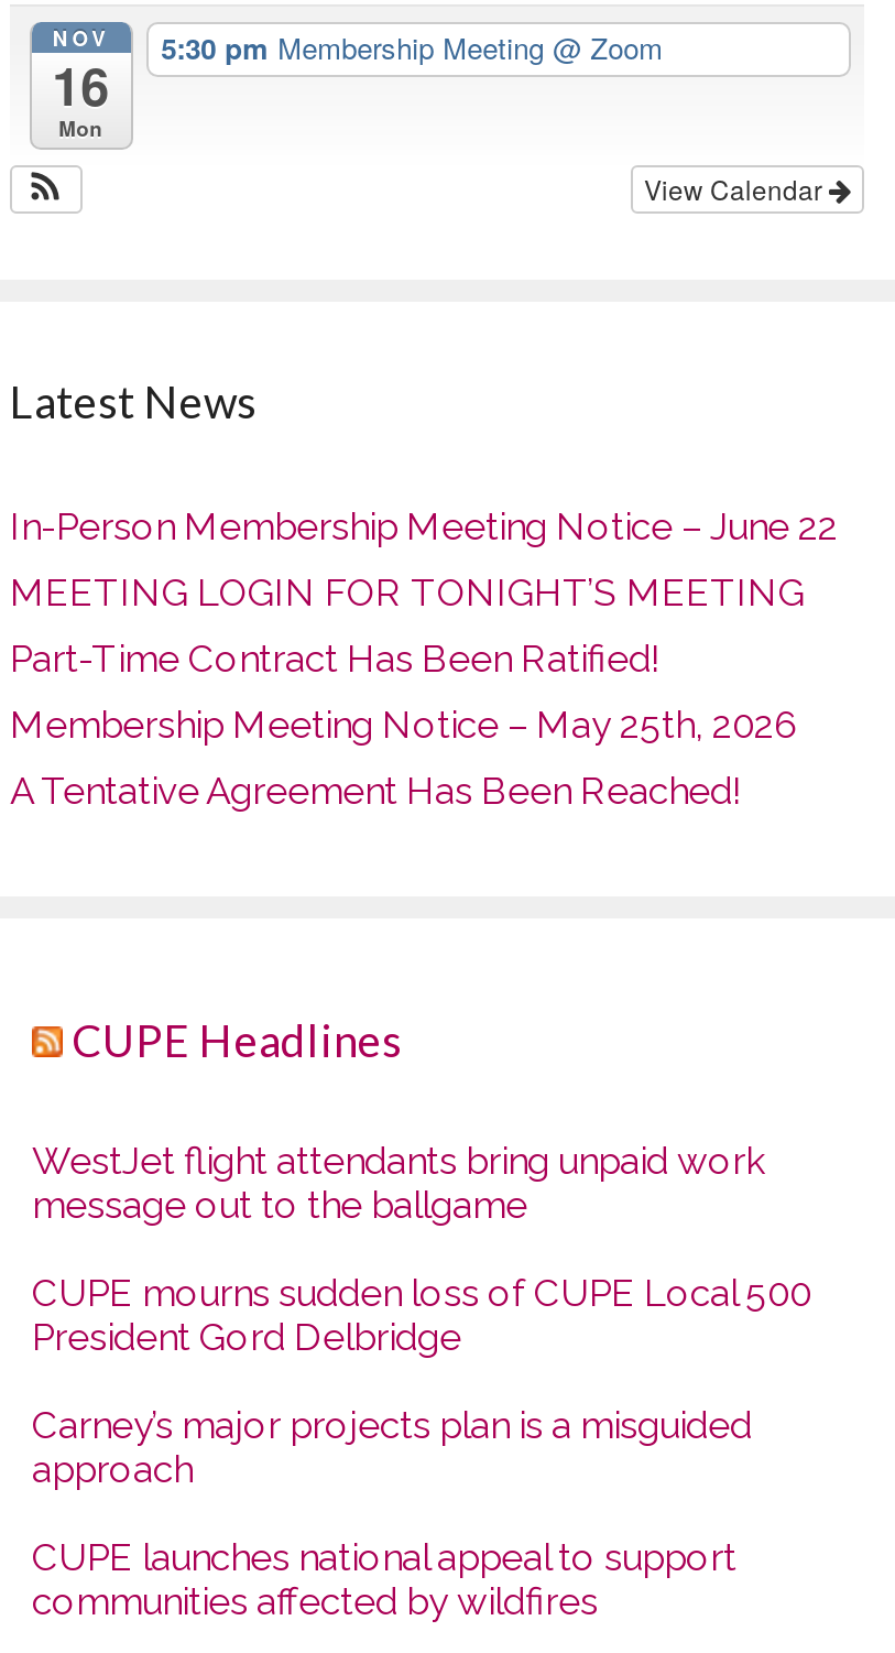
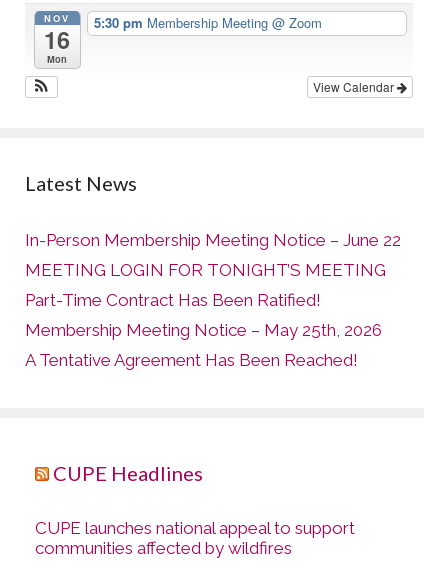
[32,1138,811,1490] WestJet flight attendants bring unpaid work | message out to the ballgame | CUPE mourns sudden loss of CUPE Local 500 | President Gord Delbridge | Carney’s major projects plan is a misguided | approach -> none

